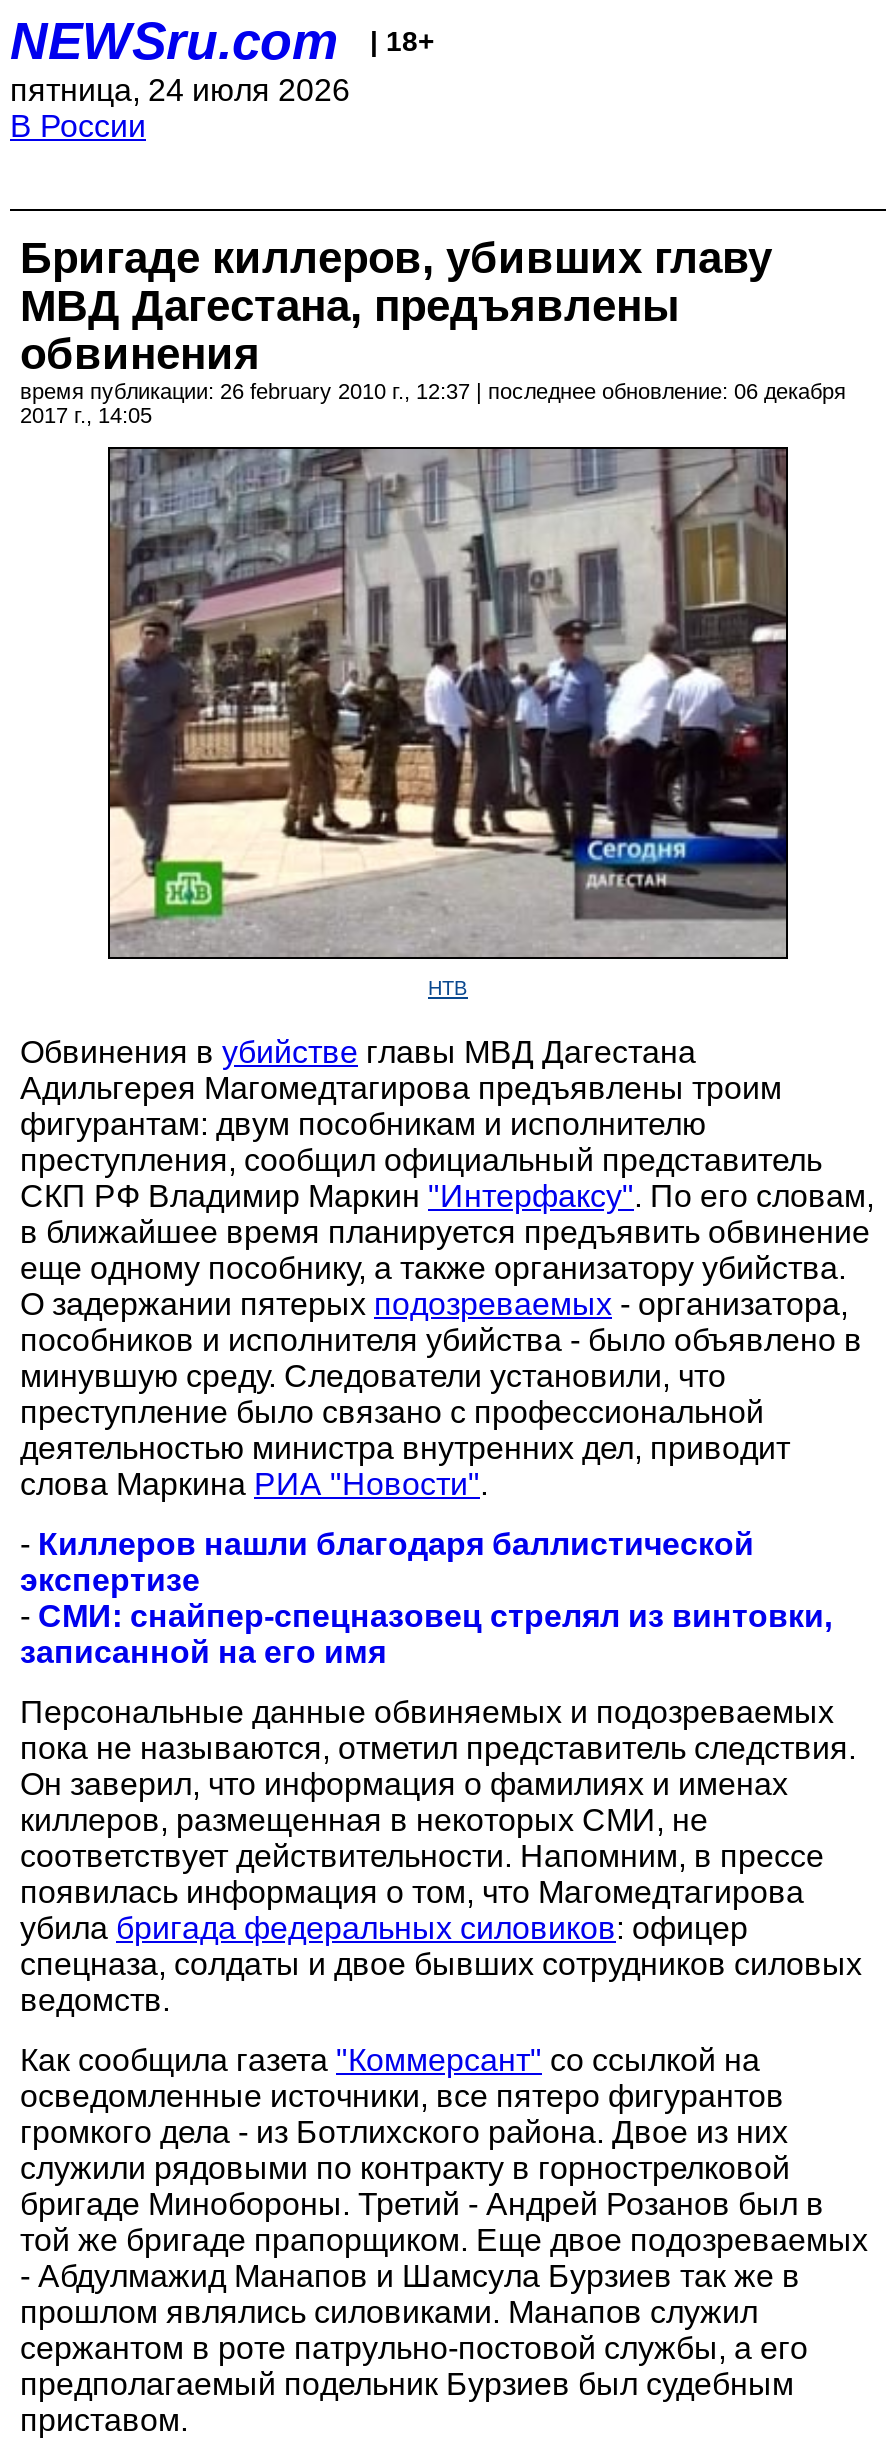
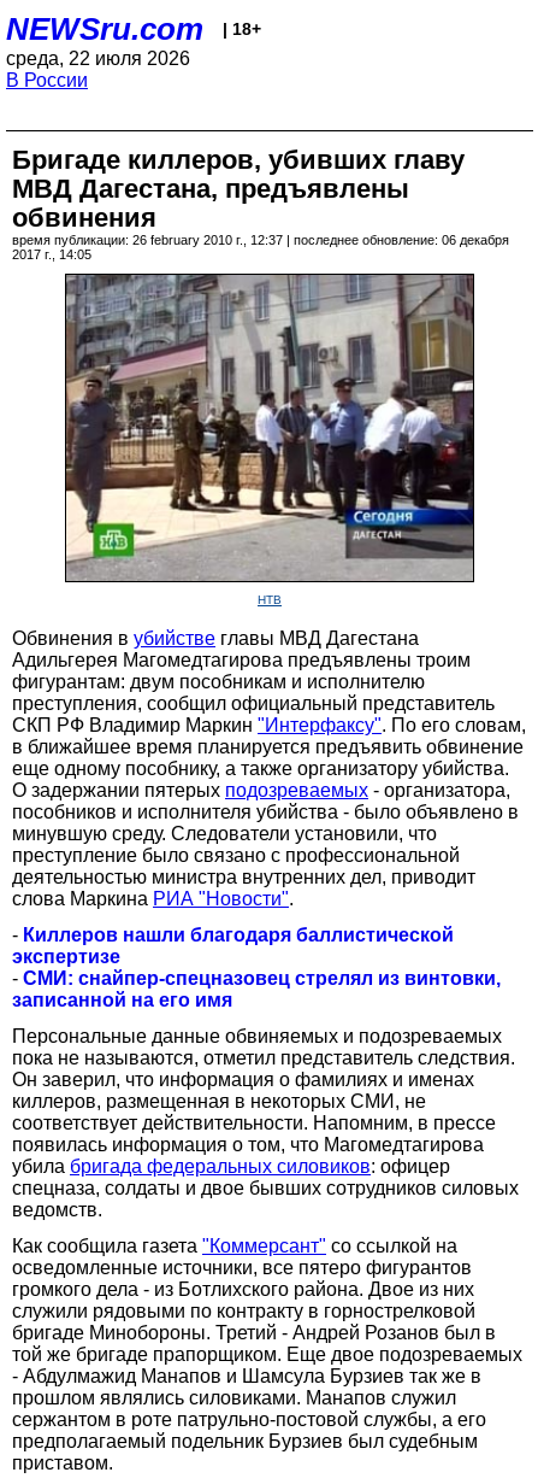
[10,73,350,107] пятница, 24 июля 2026 -> [6,48,190,69] среда, 22 июля 2026

